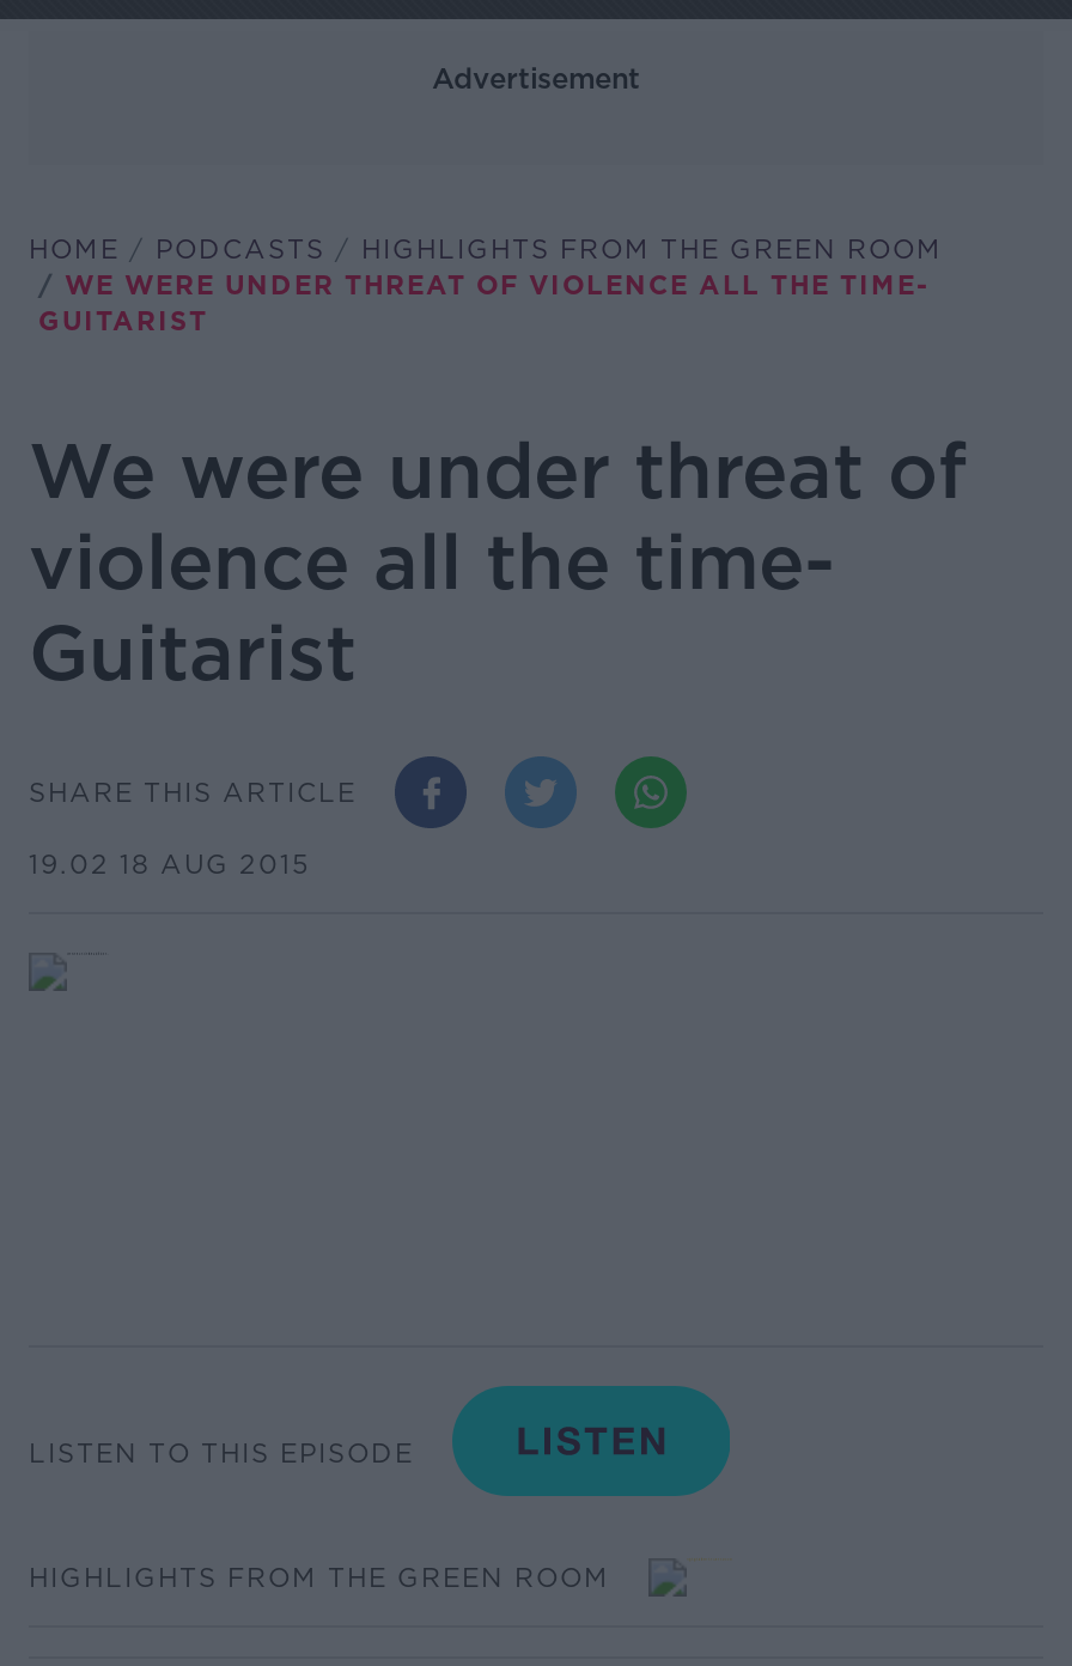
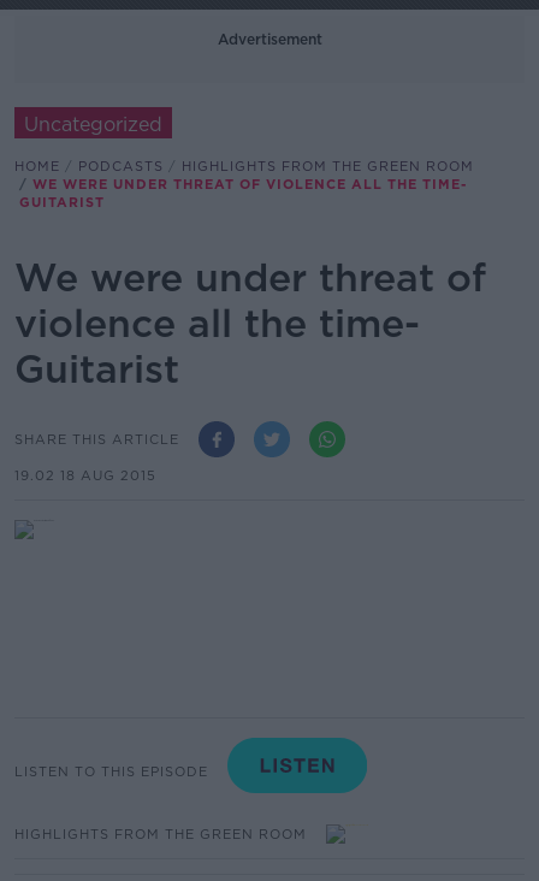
none -> [24,113,162,136] Uncategorized

